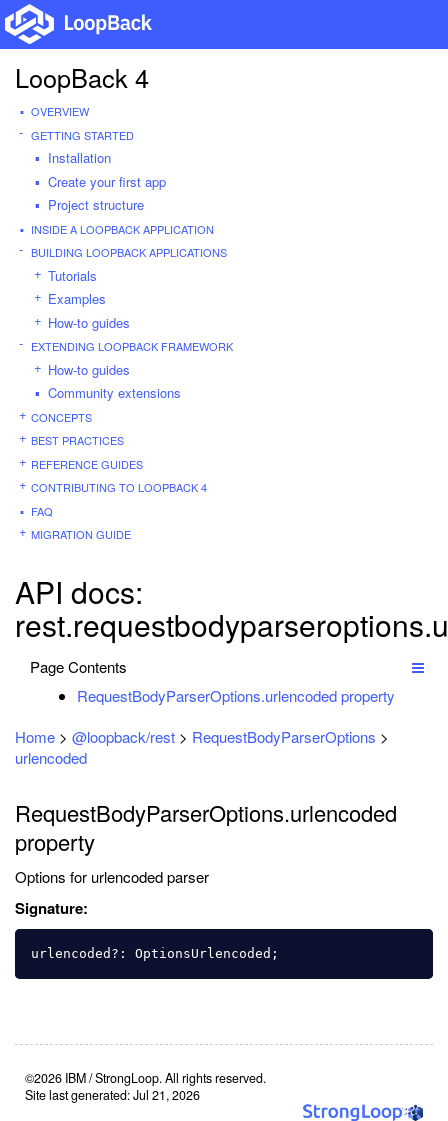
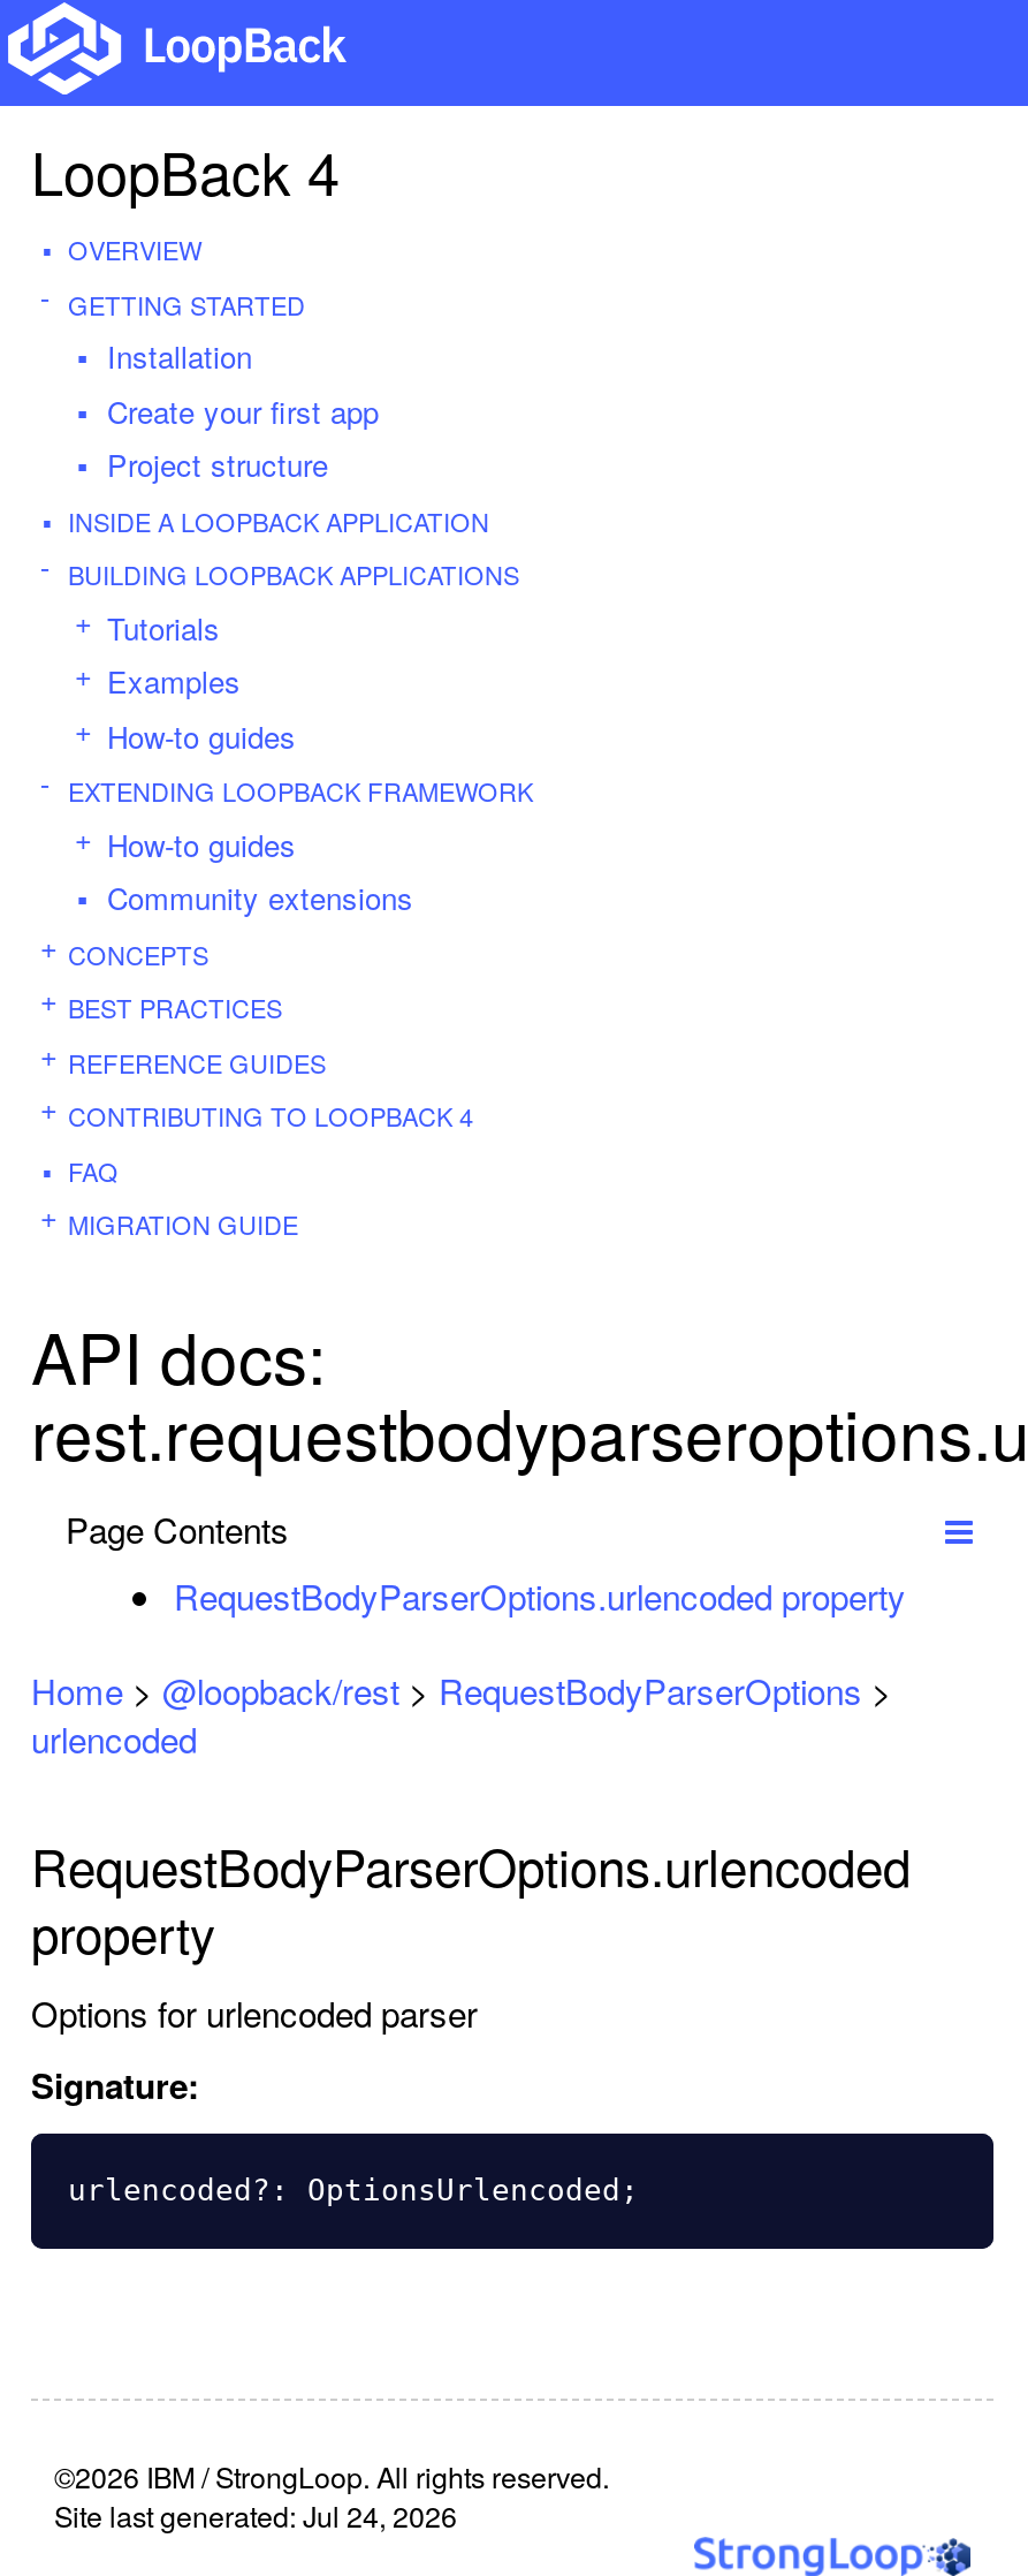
[25,1086,200,1104] Site last generated: Jul 21, 2026 -> [54,2495,457,2537] Site last generated: Jul 24, 2026

